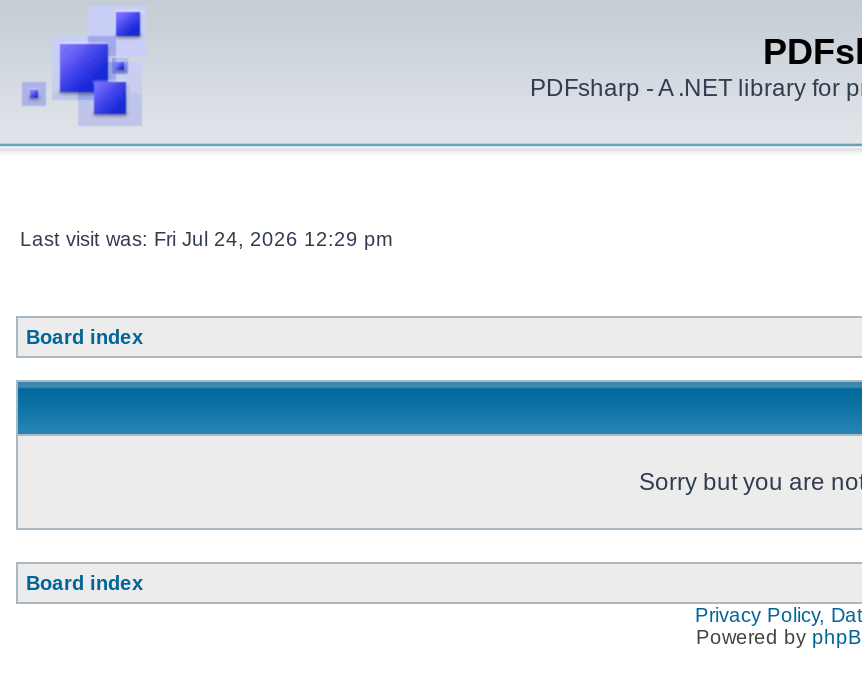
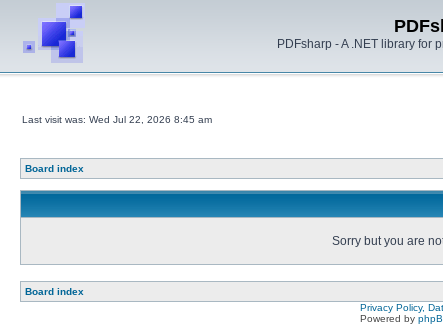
[20,228,392,250] Last visit was: Fri Jul 24, 2026 12:29 pm -> [22,114,212,125] Last visit was: Wed Jul 22, 2026 8:45 am

